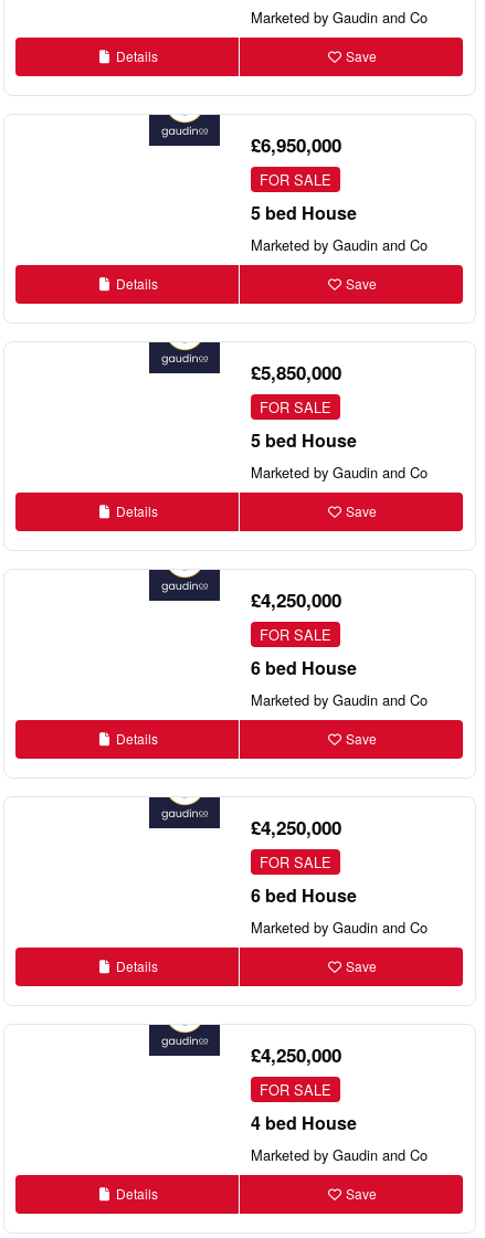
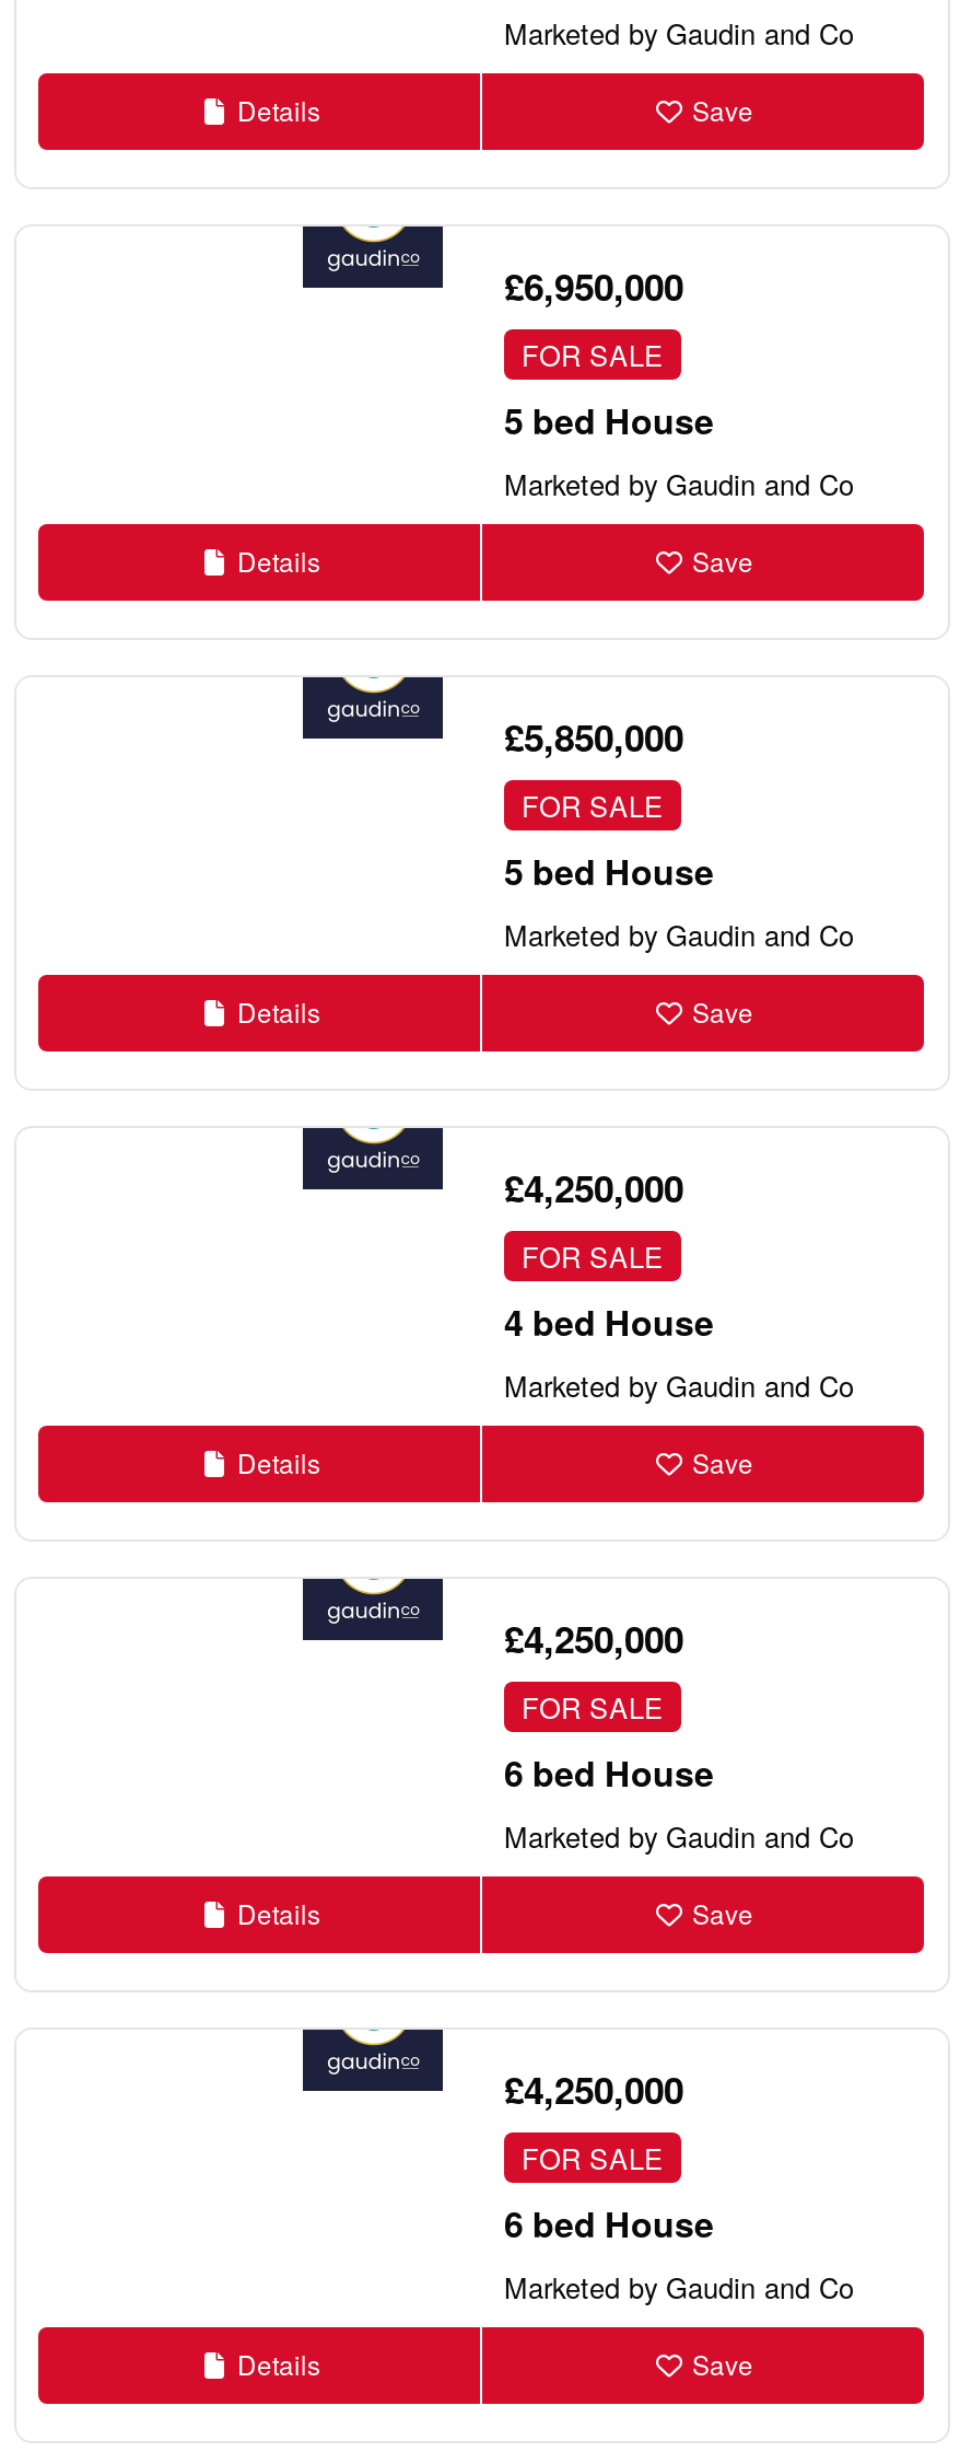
[251,655,357,680] 6 bed House -> [504,1296,714,1347] 4 bed House
[251,1110,357,1135] 4 bed House -> [504,2198,714,2248] 6 bed House

